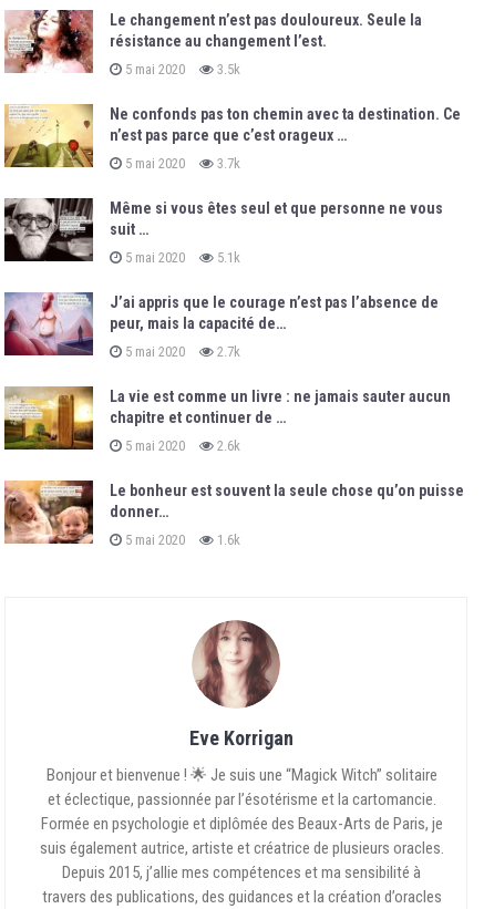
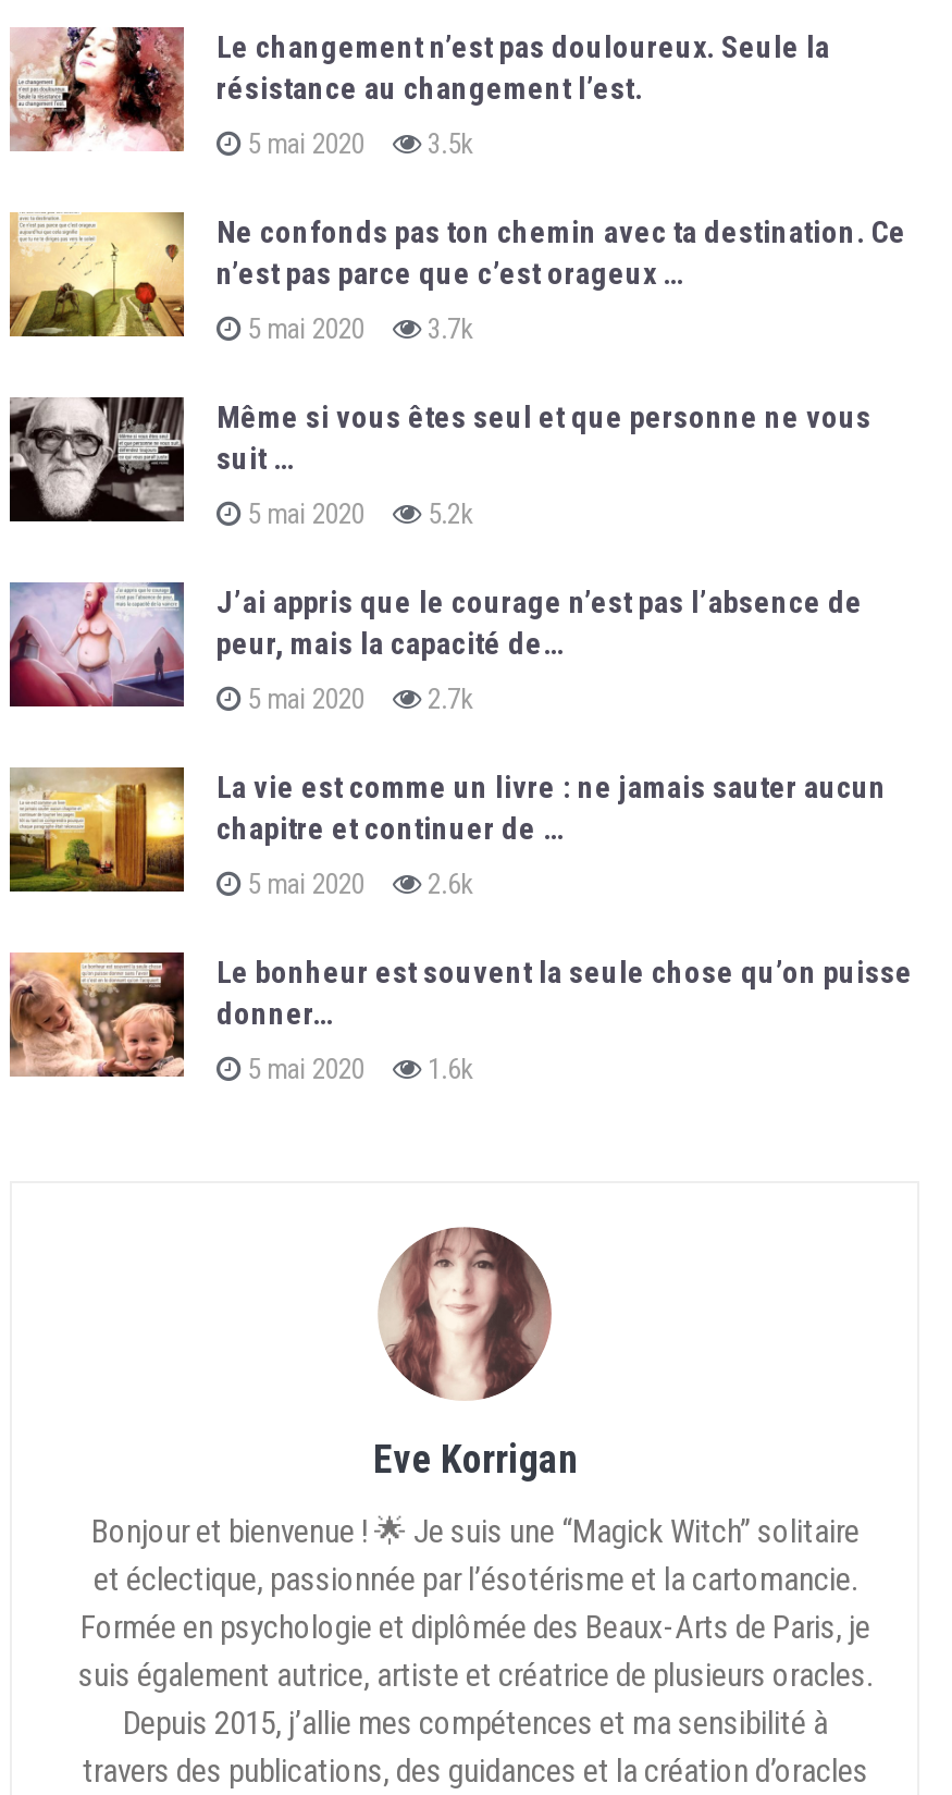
[122,249,240,265] 5 mai 2020 5.1k -> [240,497,473,529] 5 mai 2020 5.2k

